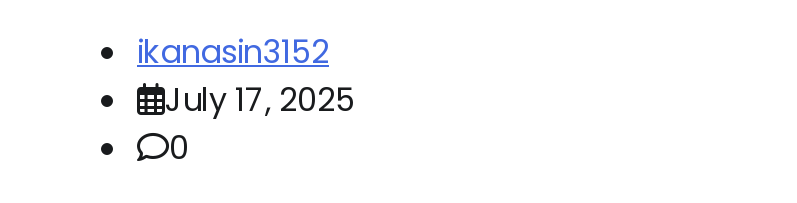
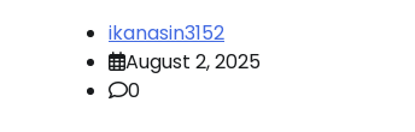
[165,78,355,124] July 17, 2025 -> [125,48,261,76] August 2, 2025

